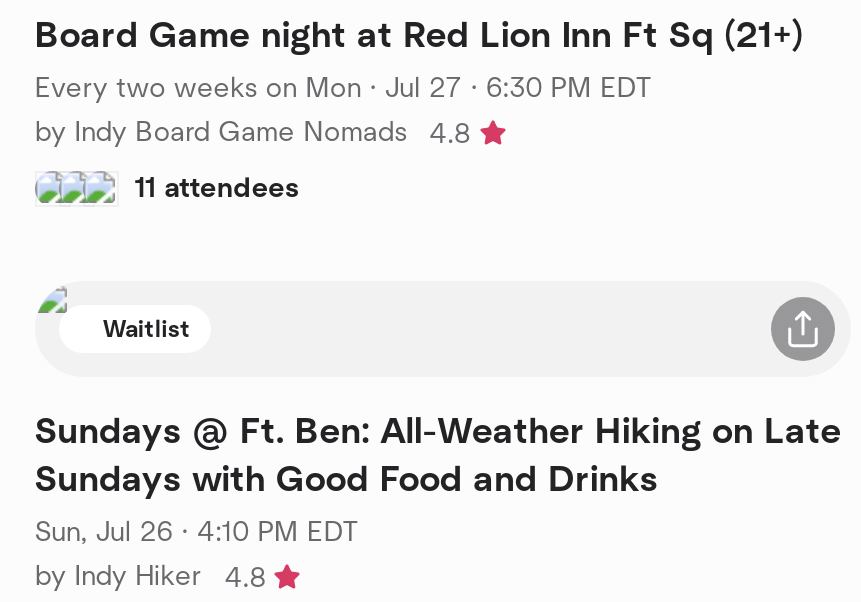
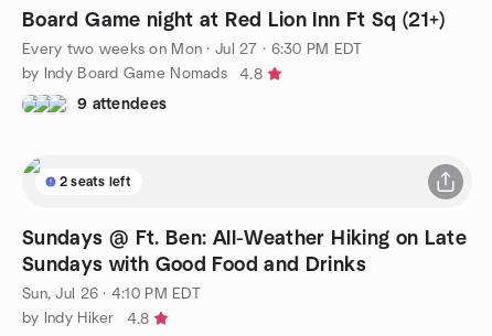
[135,174,300,202] 11 attendees -> [77,96,167,112] 9 attendees
[103,316,191,340] Waitlist -> [60,175,131,188] 2 seats left

